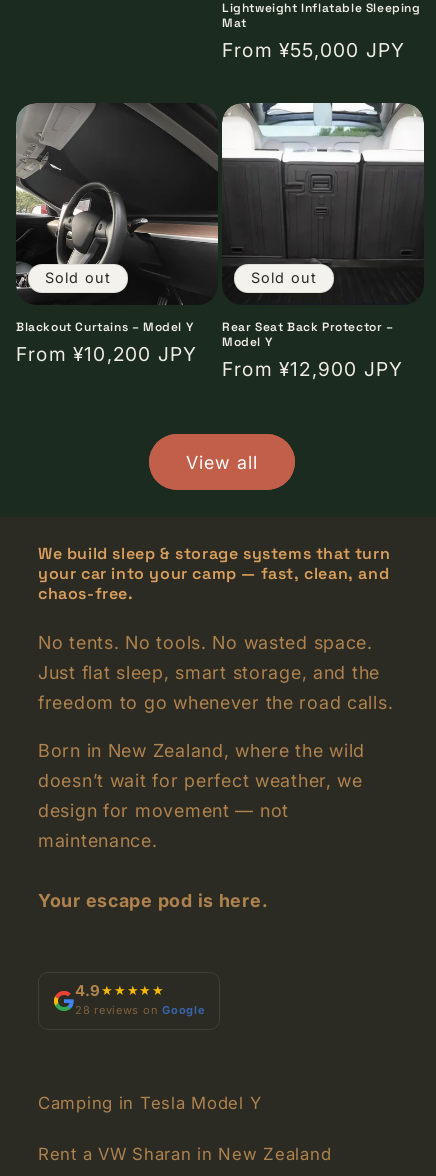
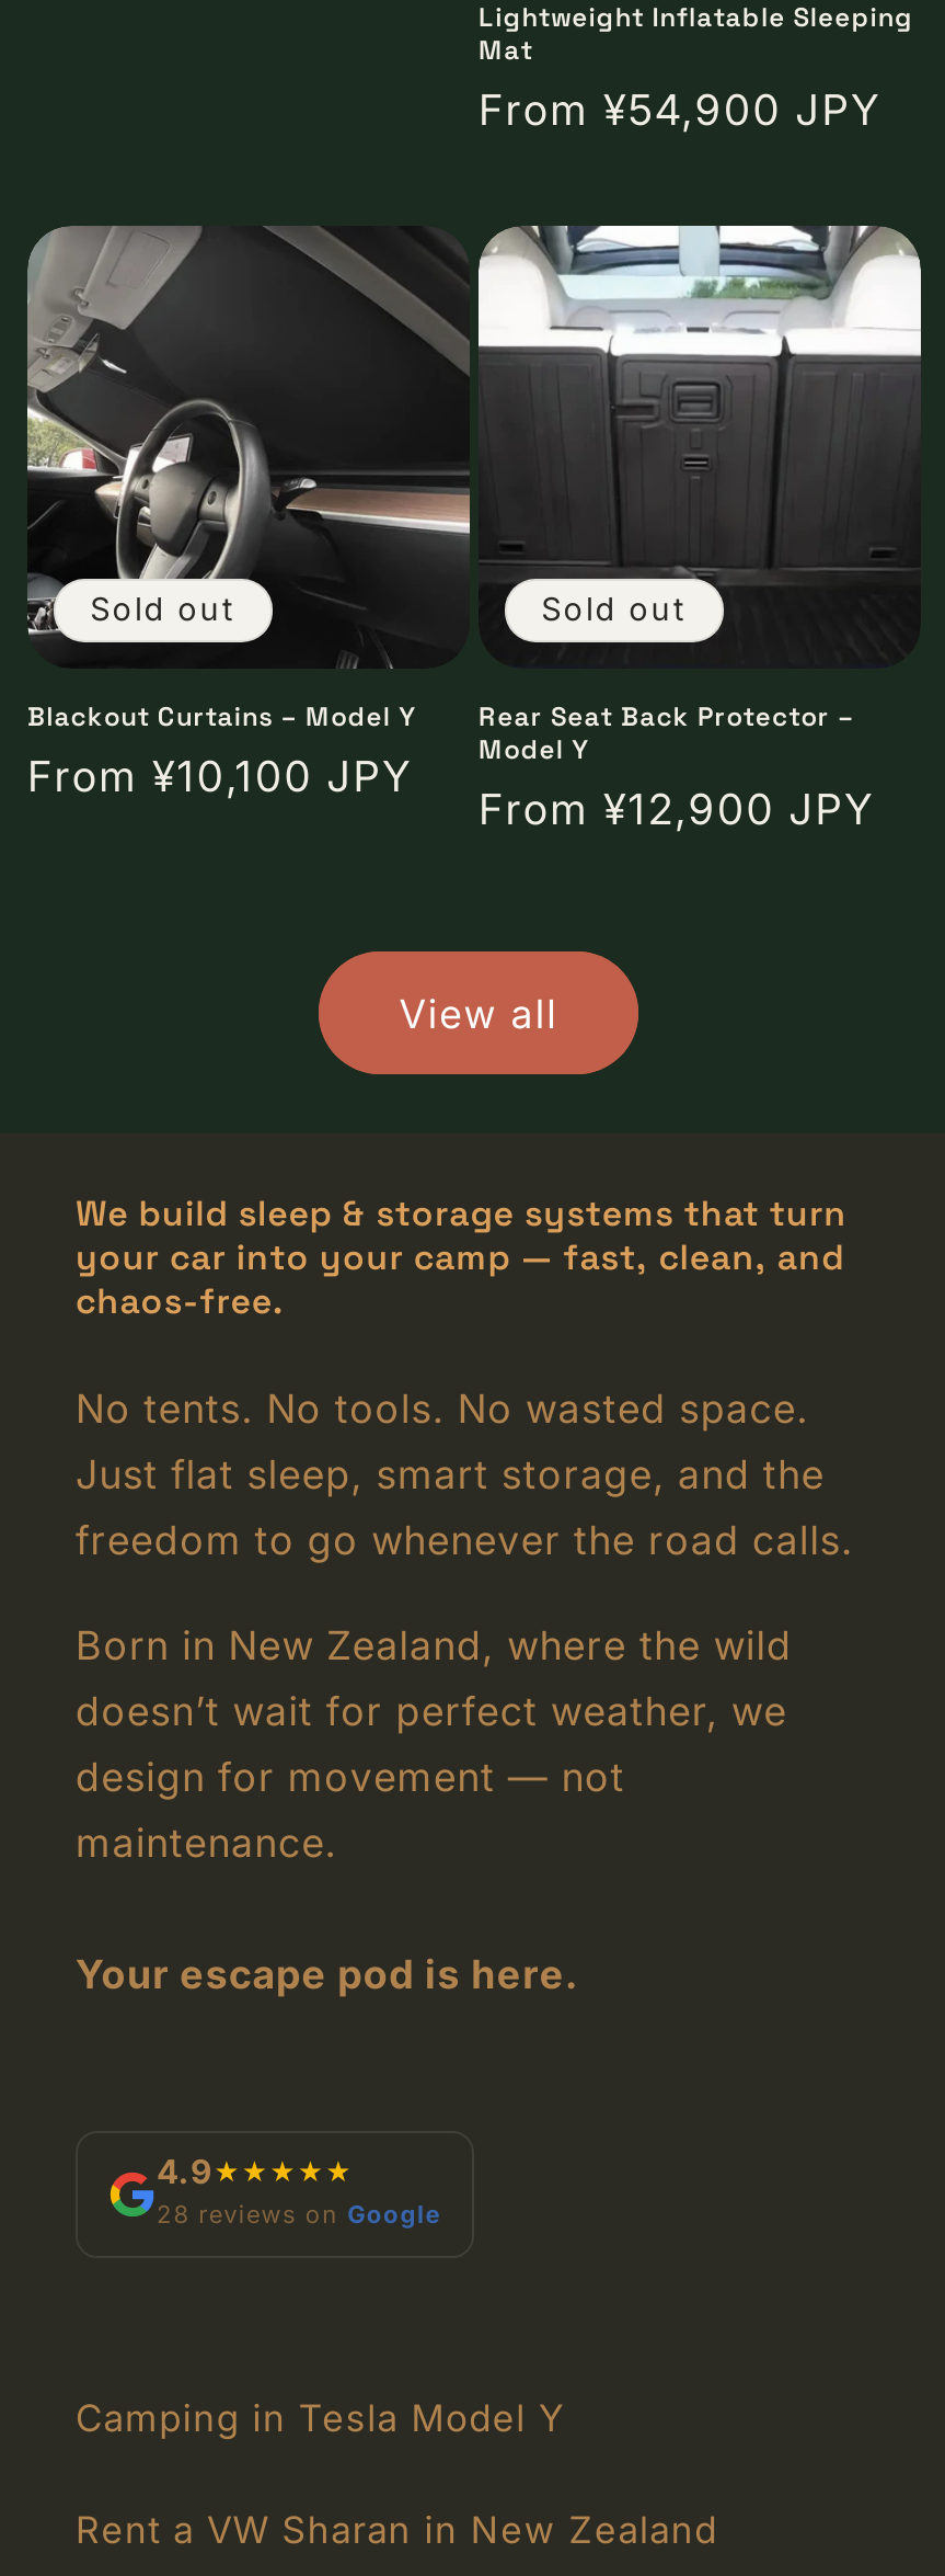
[222,38,405,62] From ¥55,000 JPY -> [479,83,882,136] From ¥54,900 JPY
[16,334,272,366] From ¥10,200 JPY Model Y -> [27,733,588,803] From ¥10,100 JPY Model Y

